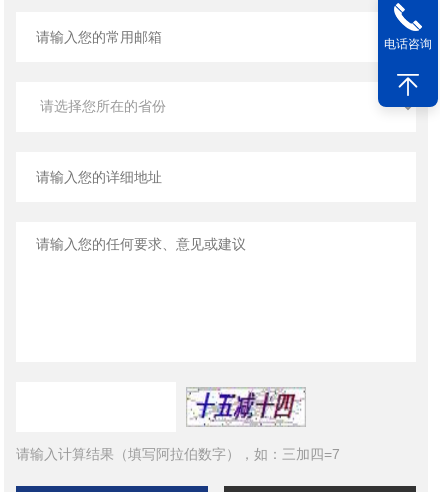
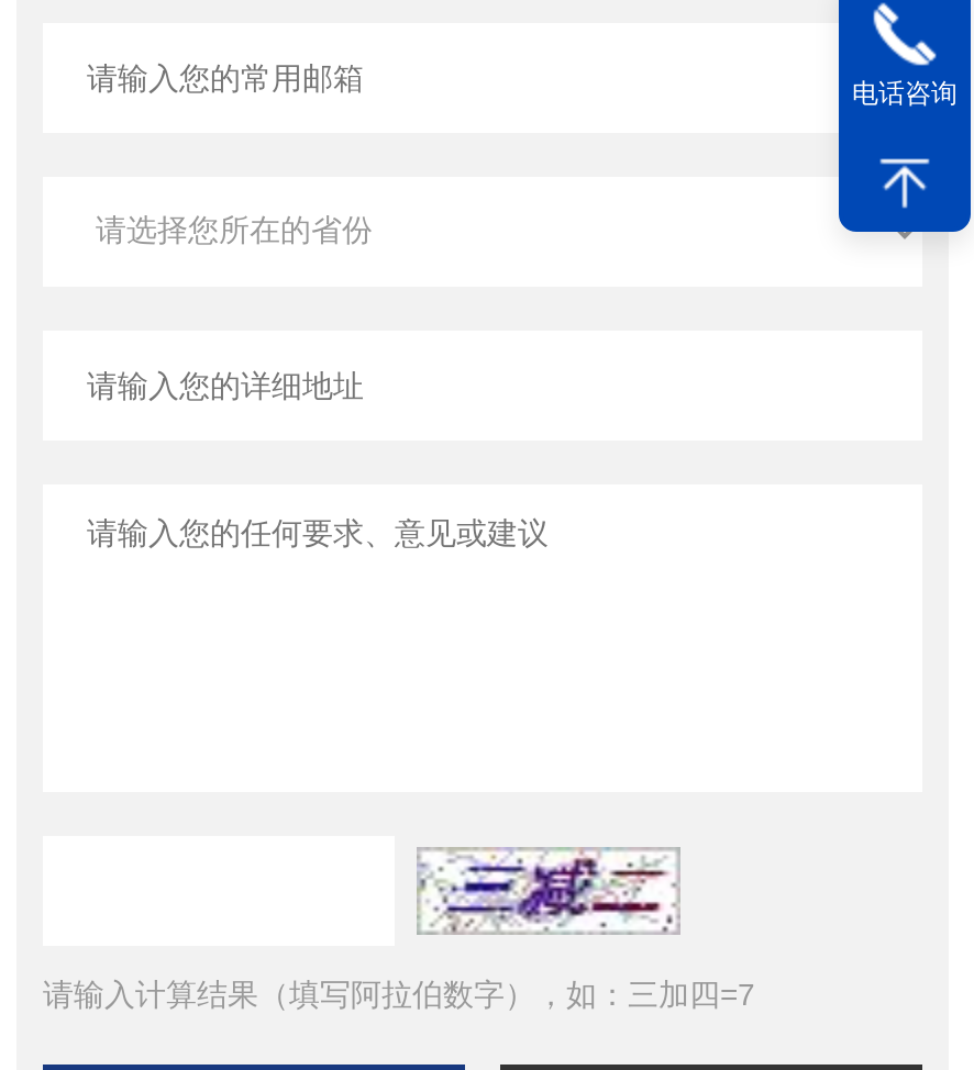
[187,388,303,425] [image] -> [417,851,676,933] [image]

